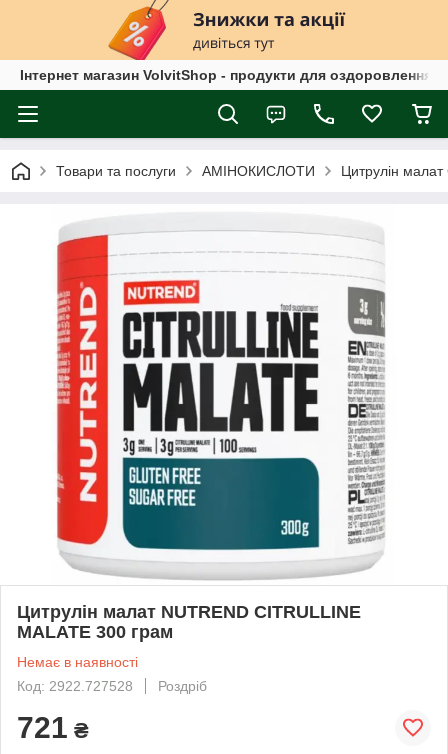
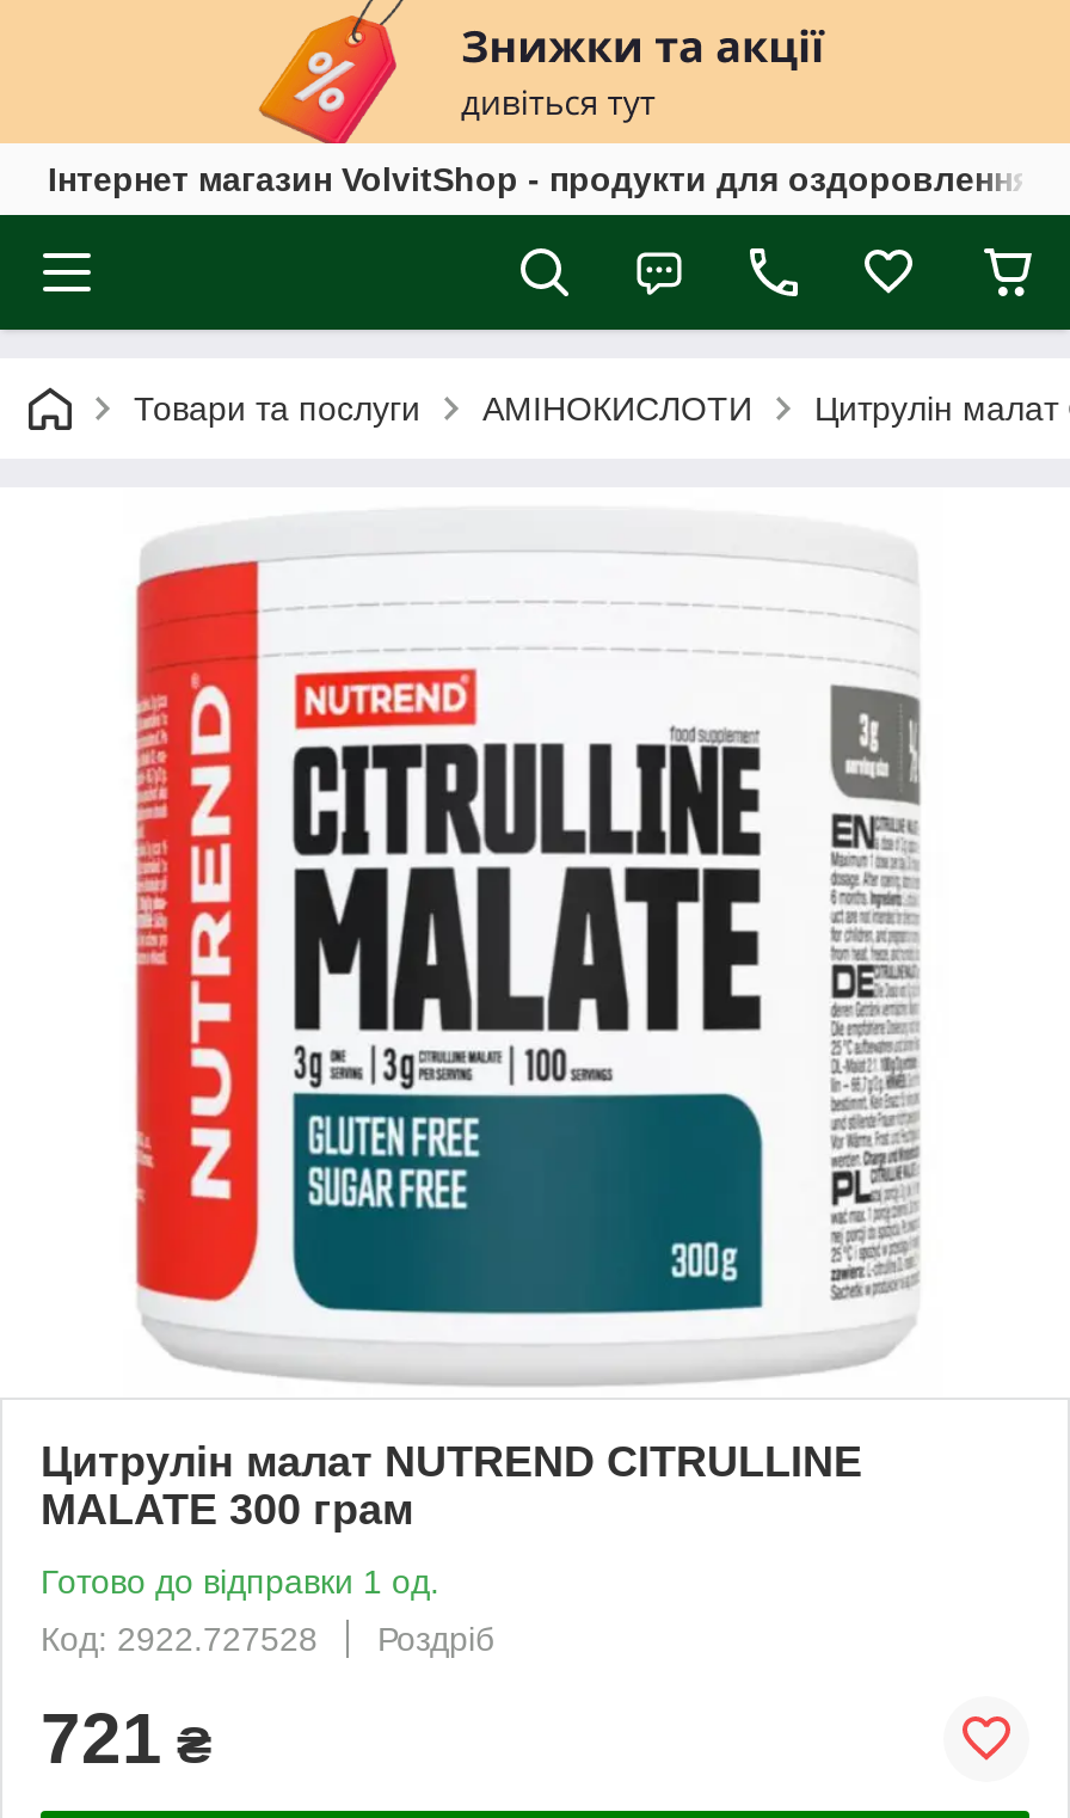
[17,654,138,670] Немає в наявності -> [41,1562,439,1600] Готово до відправки 1 од.

